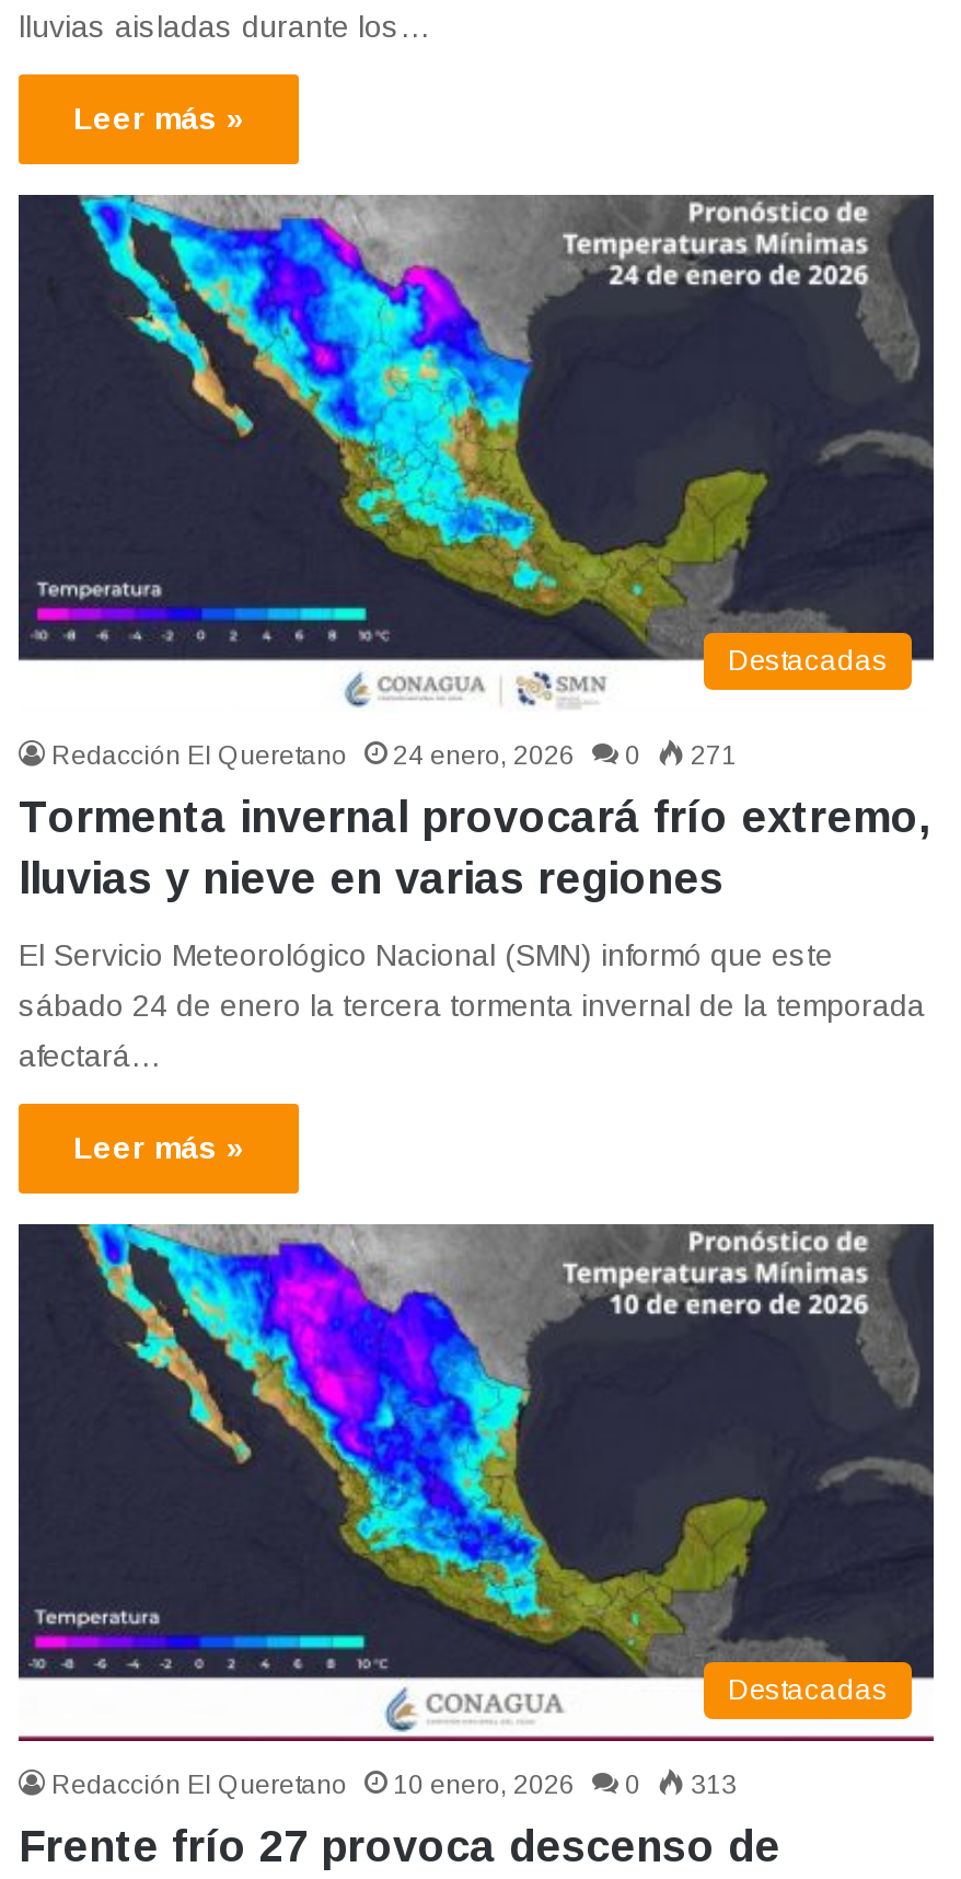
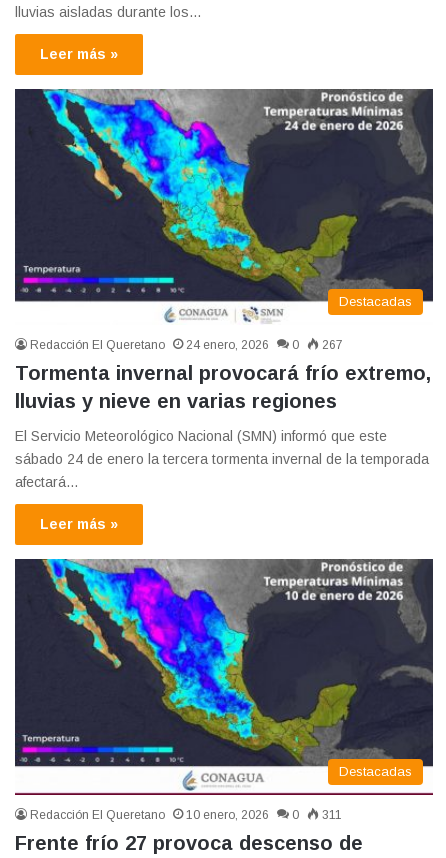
[51,740,737,771] Redacción El Queretano 24 enero, 2026 0 271 -> [30,338,343,352] Redacción El Queretano 24 enero, 2026 0 267
[51,1769,737,1800] Redacción El Queretano 10 enero, 2026 0 313 -> [30,808,342,822] Redacción El Queretano 10 enero, 2026 0 311

